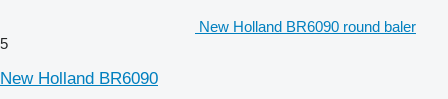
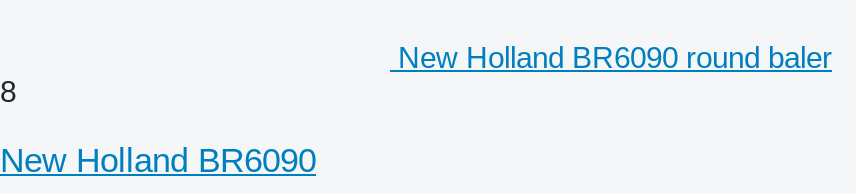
[0,35,8,52] 5 -> [0,74,16,108] 8

